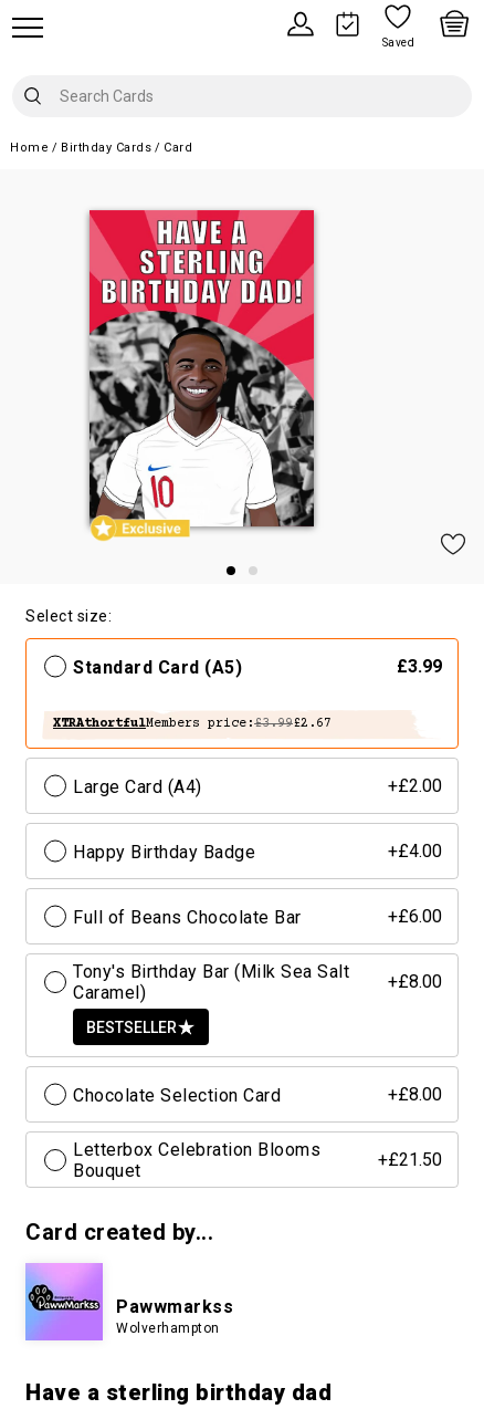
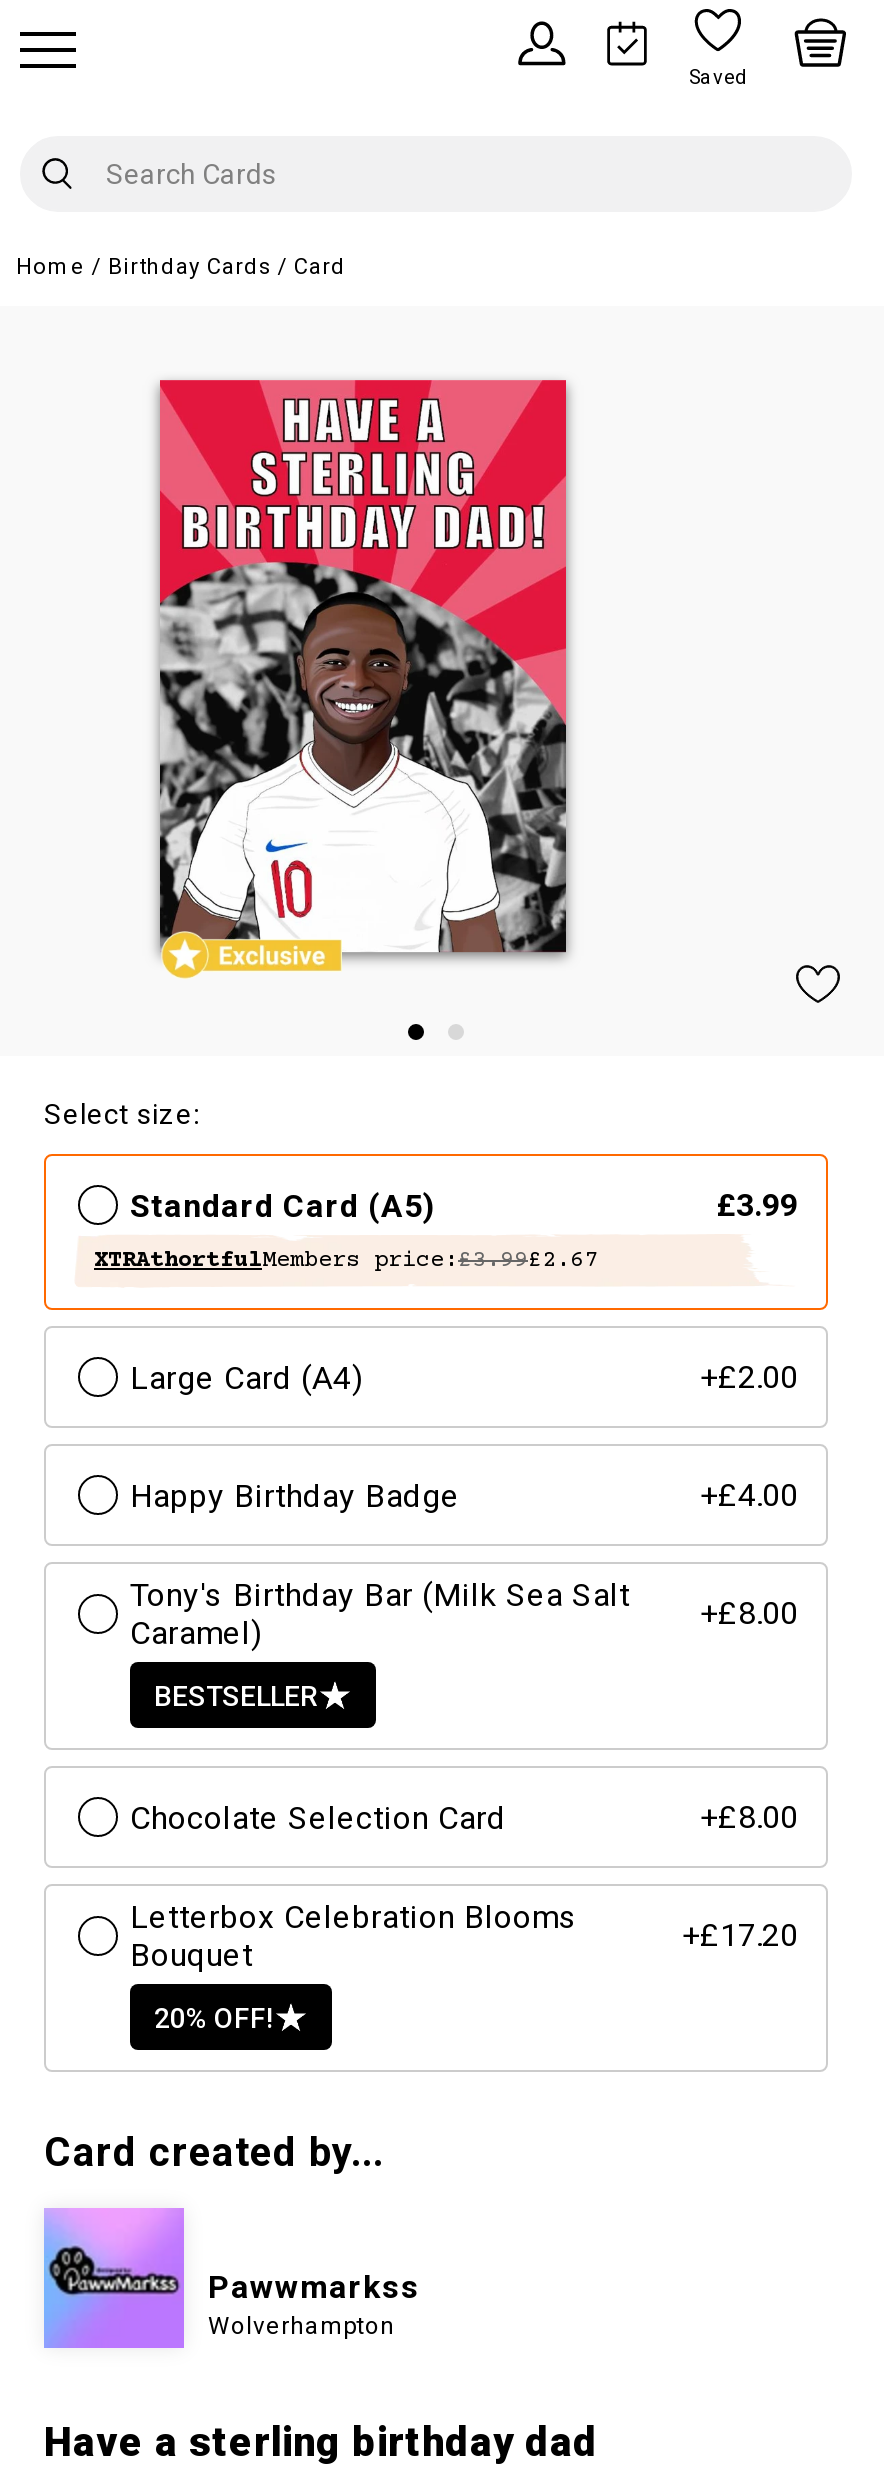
[73,906,442,927] Full of Beans Chocolate Bar | +£6.00 -> none
moved [73,961,442,1160] -> [130,1575,798,1935]: Tony's Birthday Bar (Milk Sea Salt | Caramel) | +£8.00 | BESTSELLER | Chocolate Selection Card | +£8.00 | Letterbox Celebration Blooms
[378,1149,442,1170] +£21.50 -> [154,1916,798,2033] +£17.20 | 20% OFF!
moved [73,1160,141,1181] -> [130,1935,253,1973]: Bouquet

